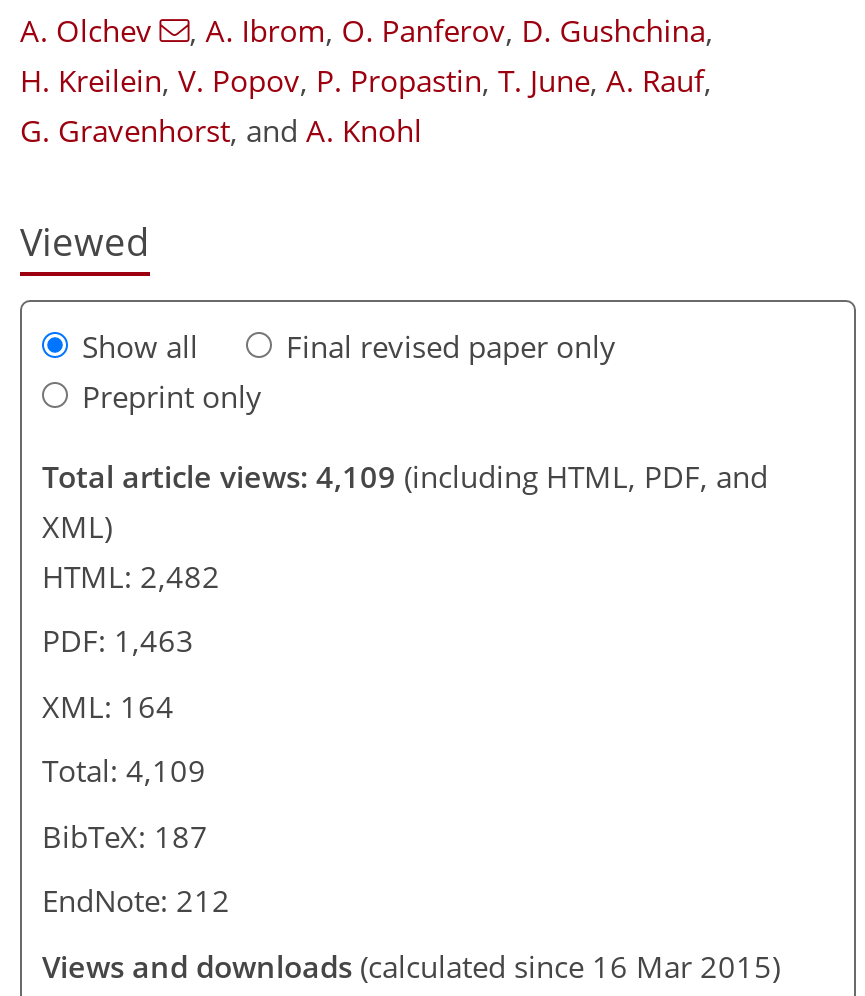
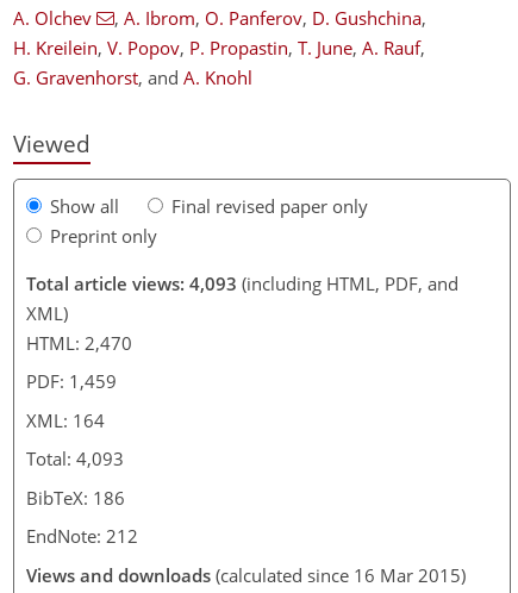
[42,455,768,495] Total article views: 4,109 (including HTML, PDF, and -> [26,271,458,295] Total article views: 4,093 (including HTML, PDF, and
[42,555,220,595] HTML: 2,482 -> [26,330,132,354] HTML: 2,470
[42,620,194,660] PDF: 1,463 -> [26,369,117,393] PDF: 1,459
[42,750,206,790] Total: 4,109 -> [26,447,124,470] Total: 4,093
[42,815,208,855] BibTeX: 187 -> [26,485,125,509] BibTeX: 186

